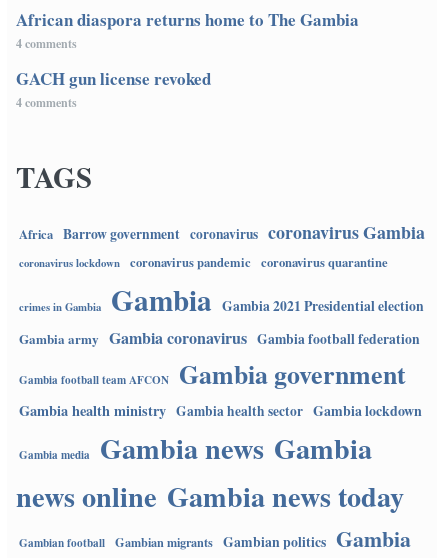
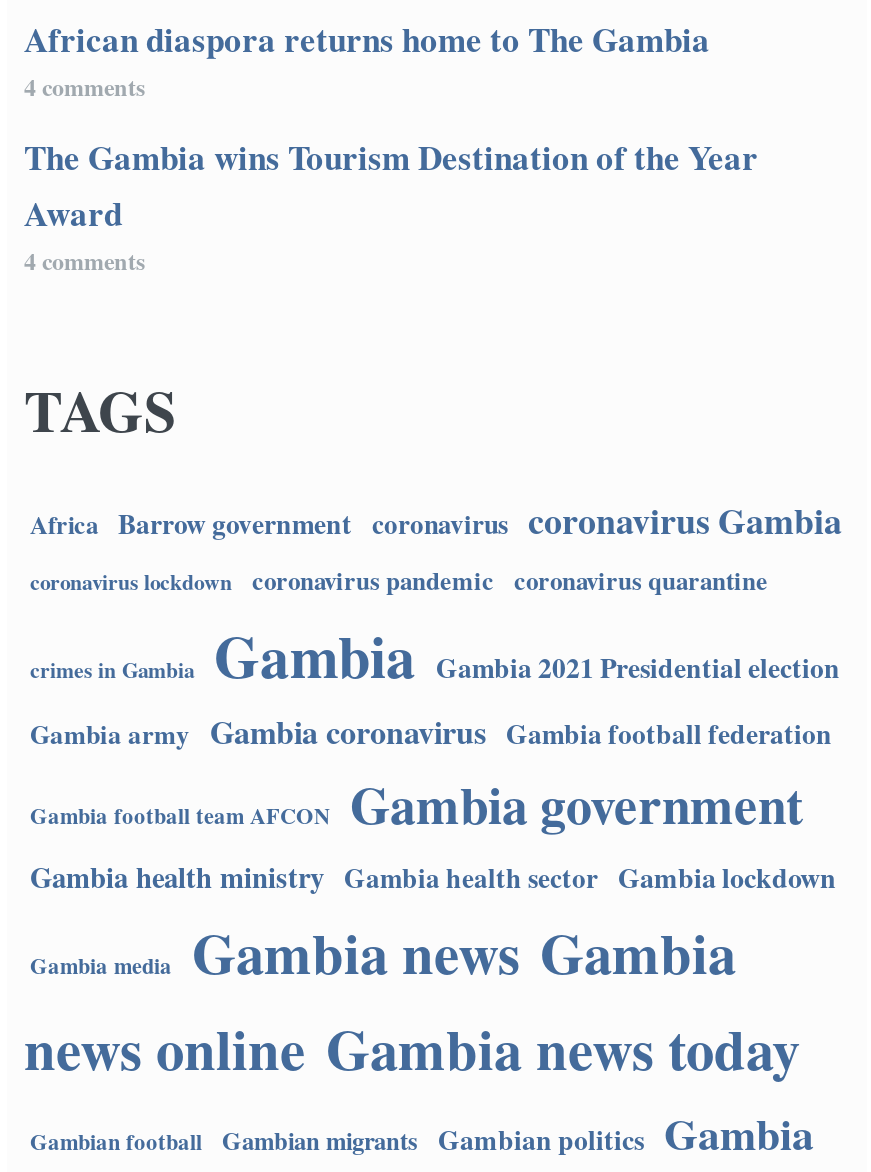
[15,66,210,91] GACH gun license revoked -> [24,131,758,237] The Gambia wins Tourism Destination of the Year | Award

